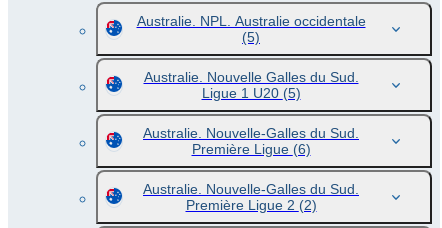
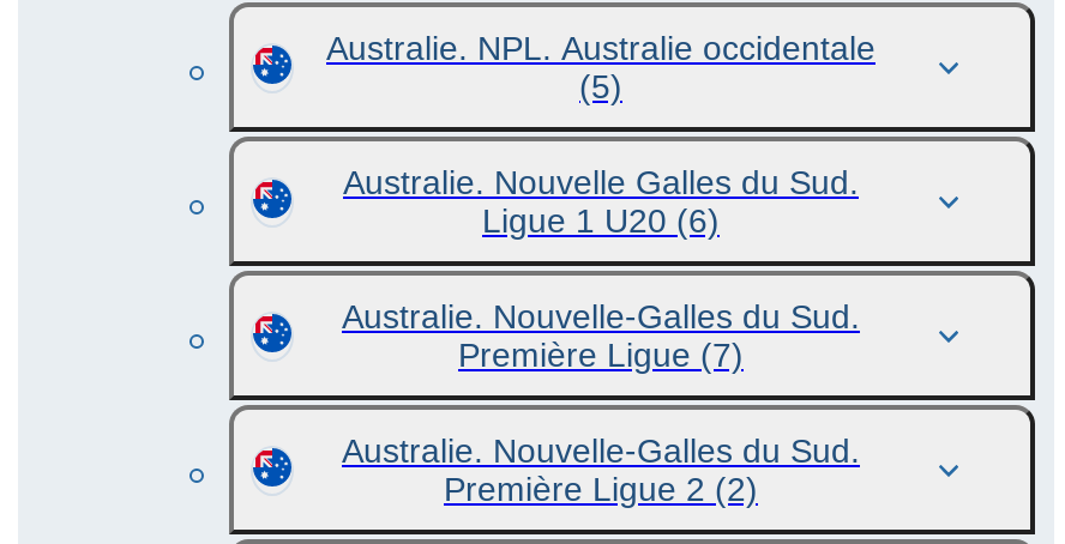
[201,85,300,101] Ligue 1 U20 (5) -> [482,201,720,240] Ligue 1 U20 (6)
[191,141,310,157] Première Ligue (6) -> [458,336,744,374] Première Ligue (7)

